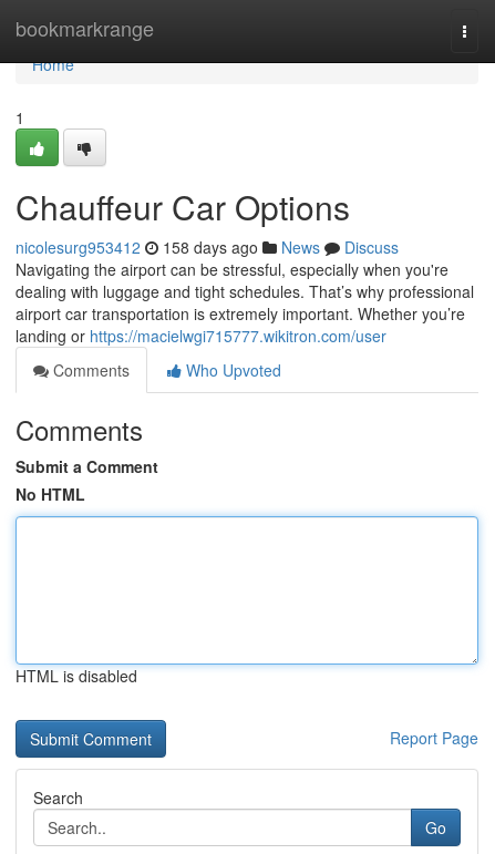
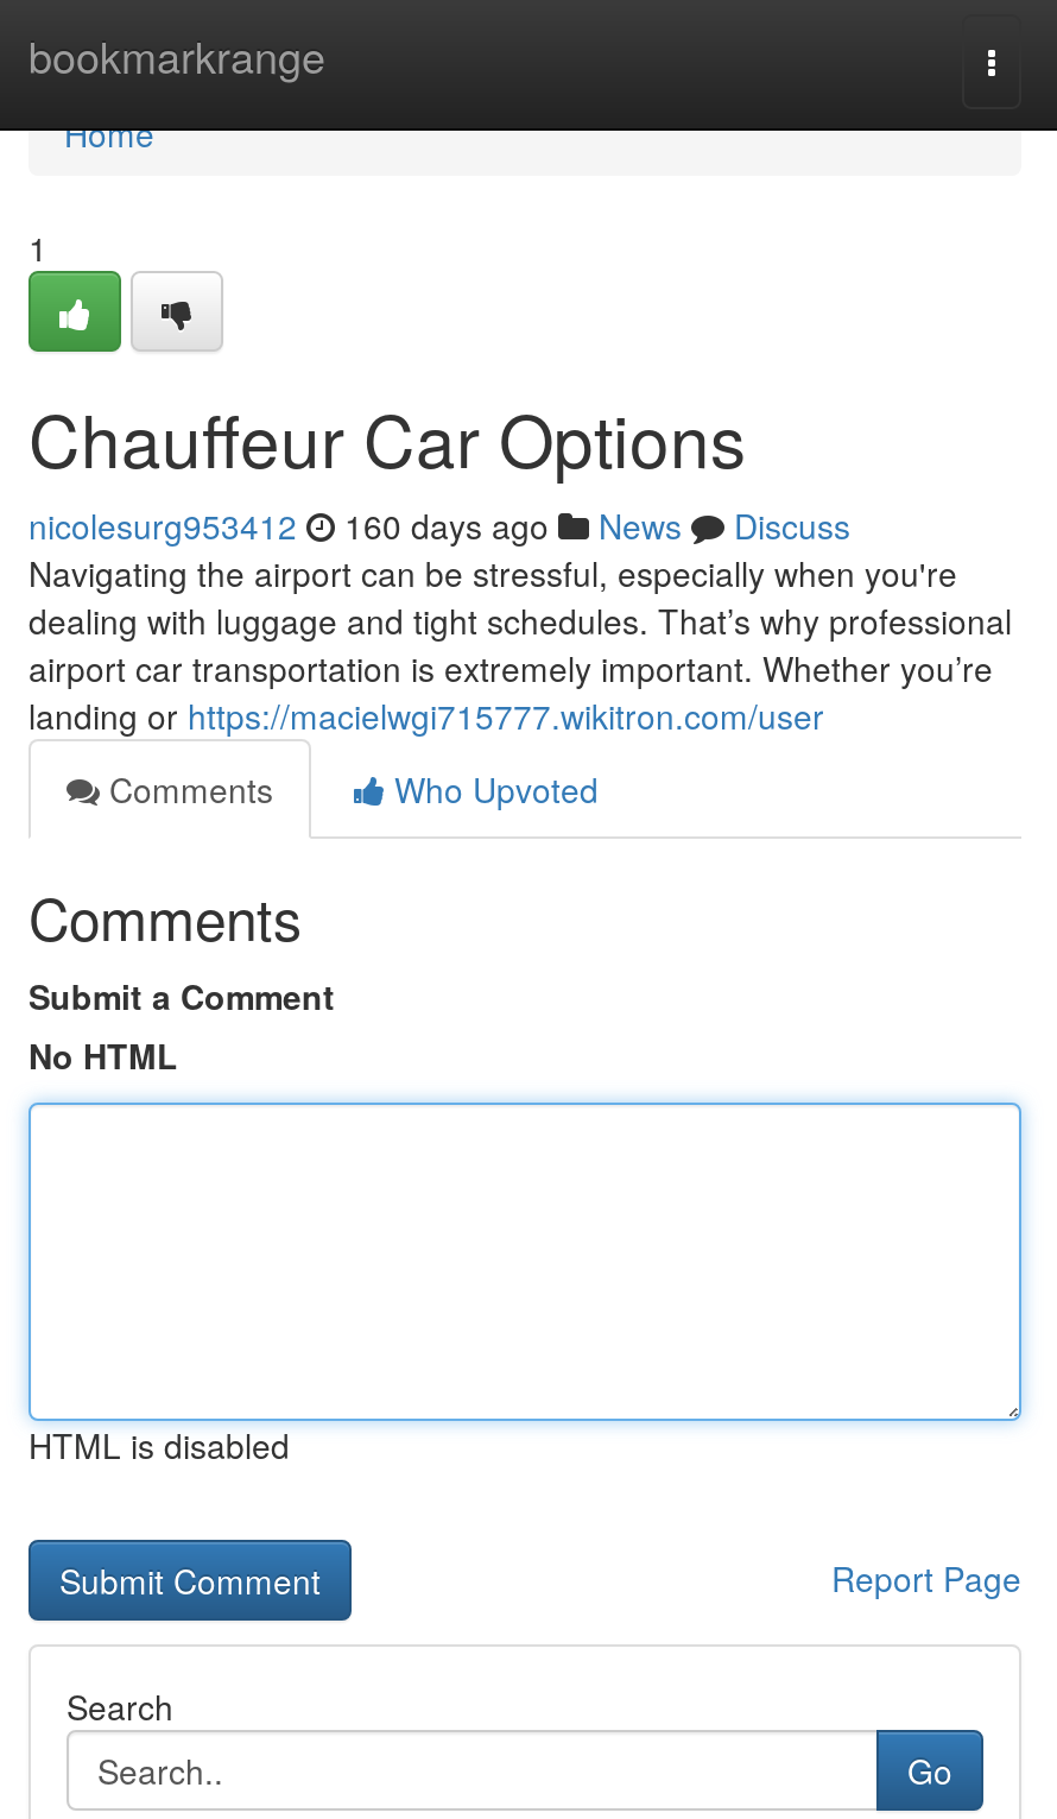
[16,236,399,258] nicolesurg953412 158 days ago News Discuss -> [29,501,850,549] nicolesurg953412 160 days ago News Discuss

